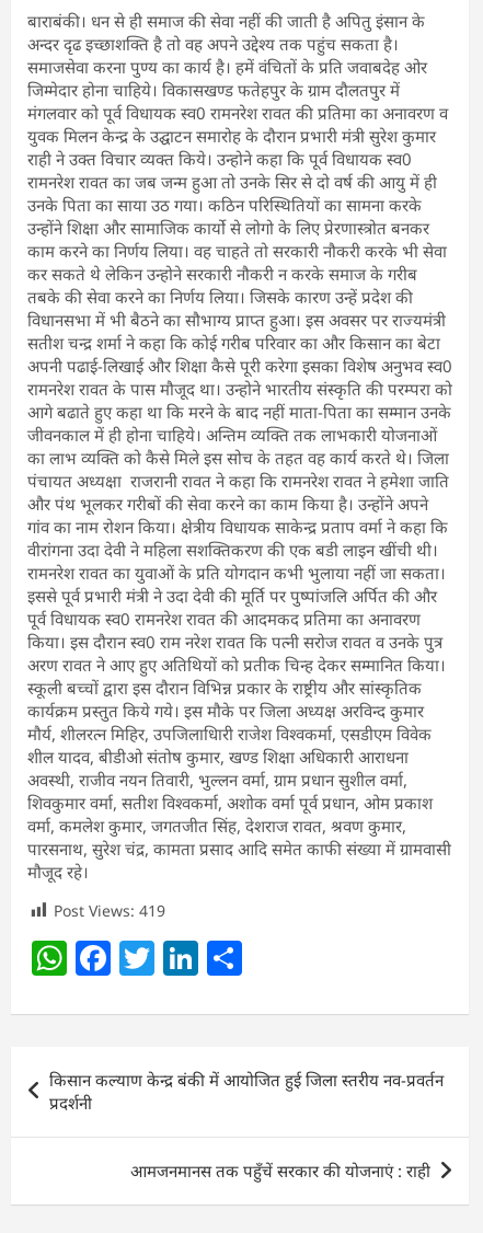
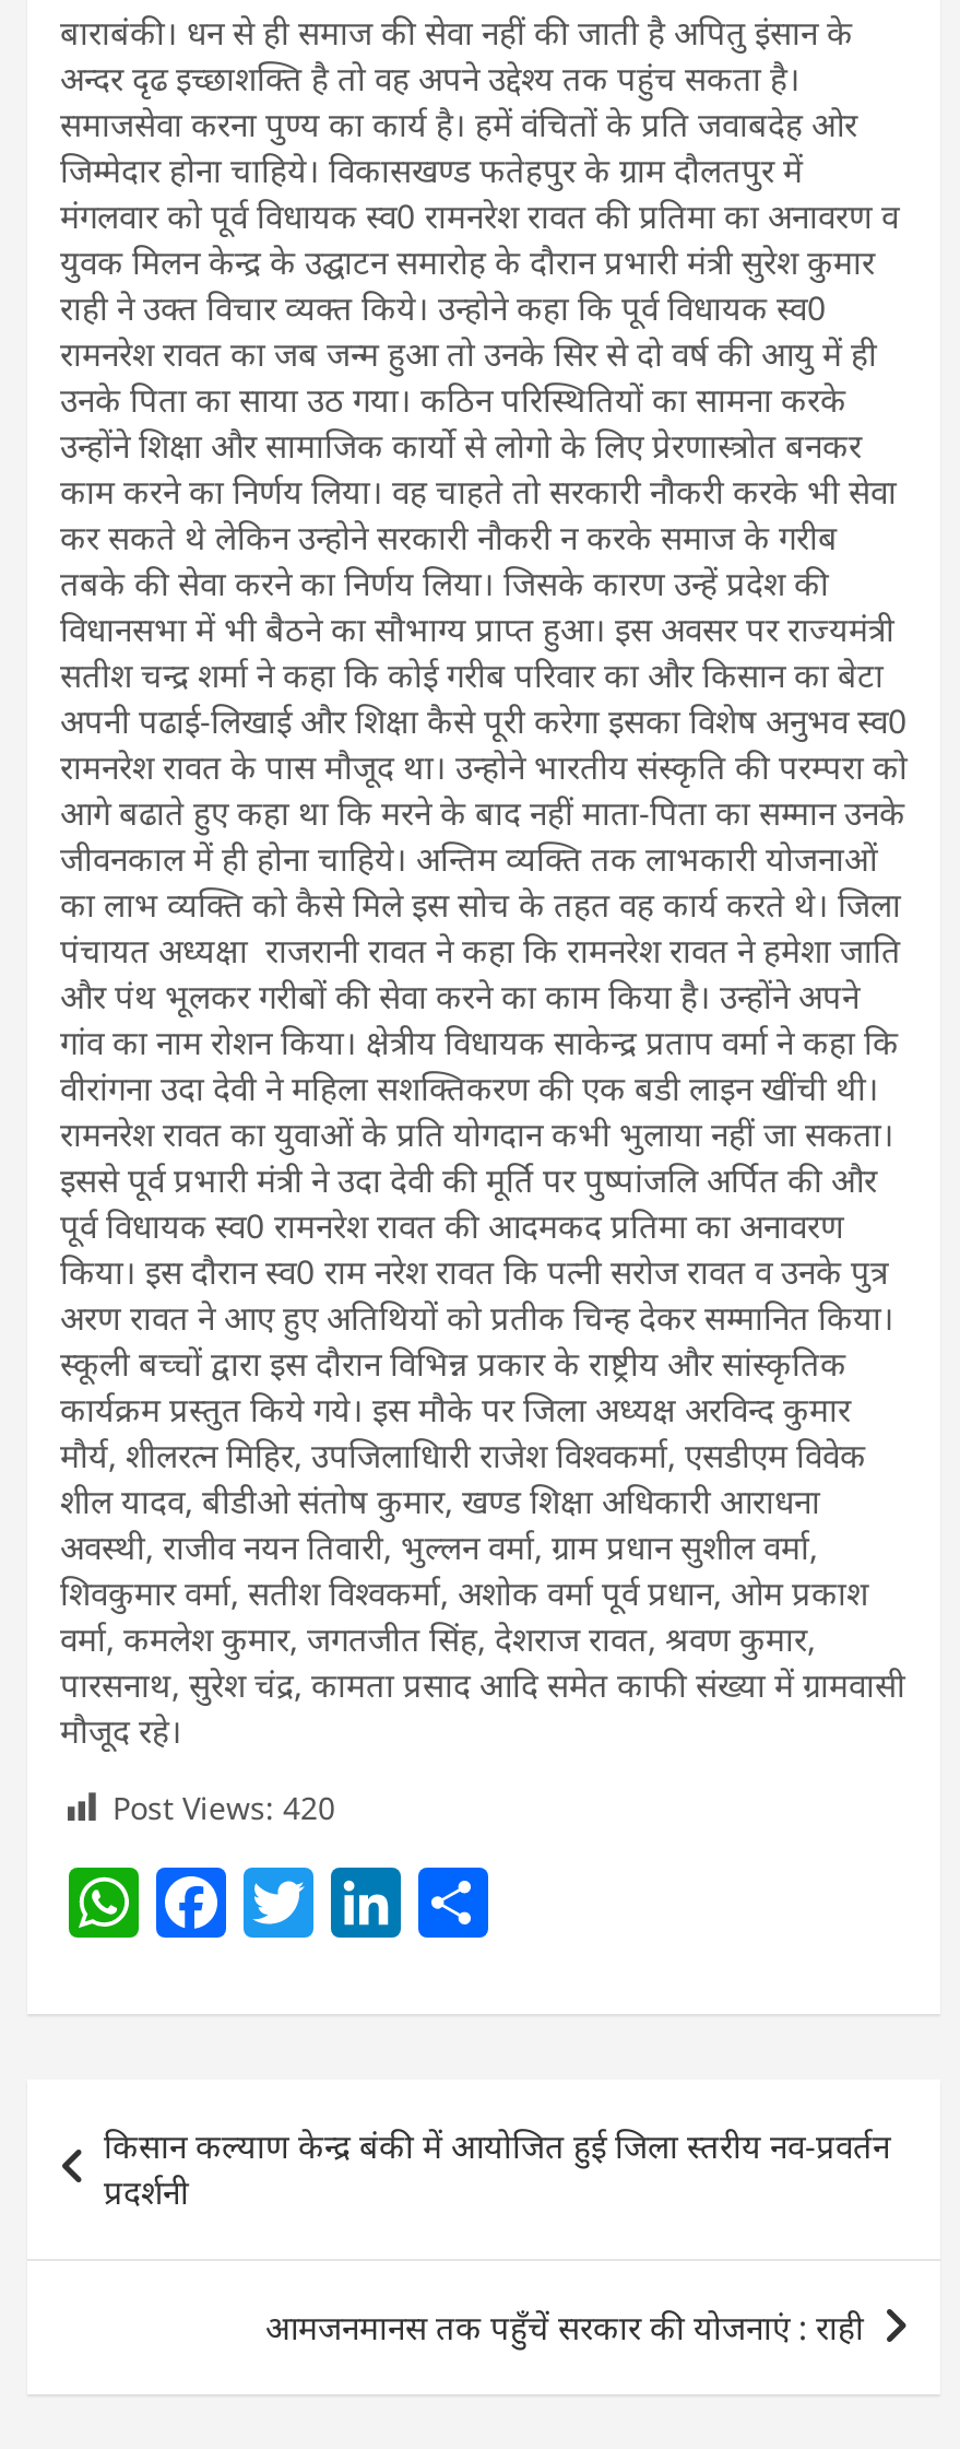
[54,900,165,921] Post Views: 419 -> [112,1787,335,1828] Post Views: 420

